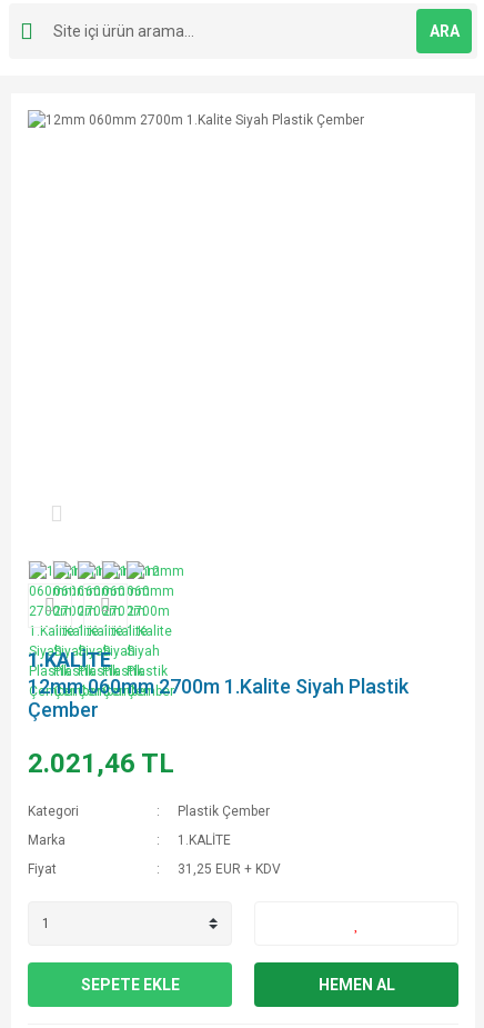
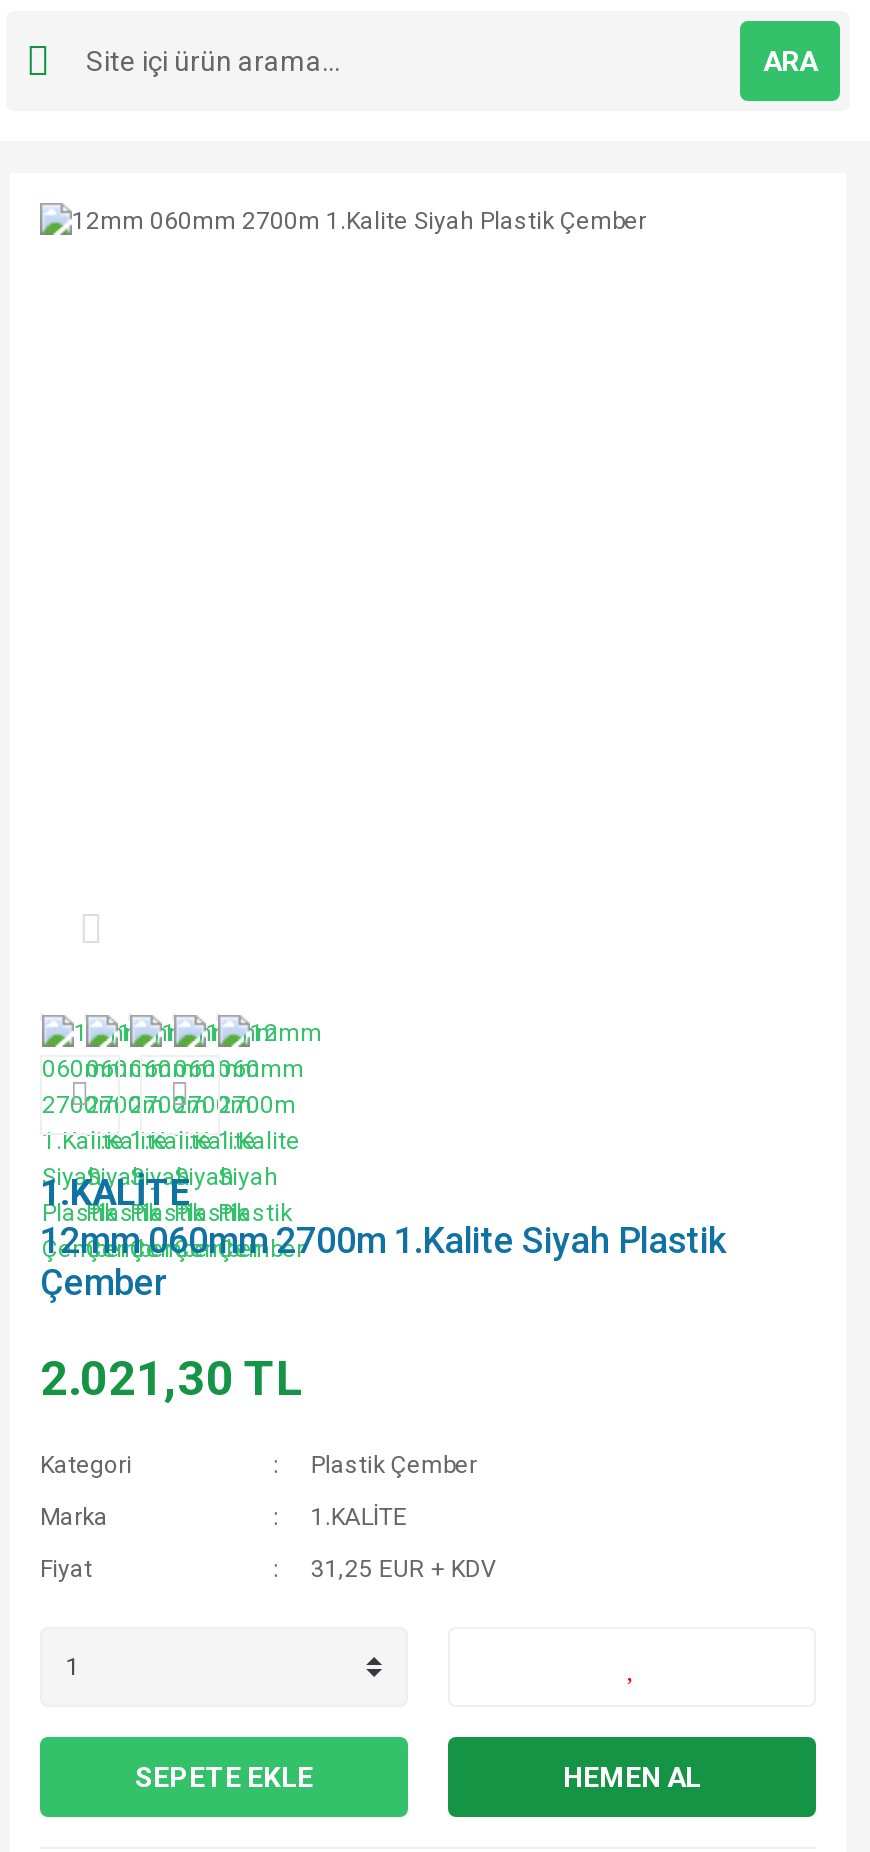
[28,748,174,779] 2.021,46 TL -> [40,1351,304,1407] 2.021,30 TL

